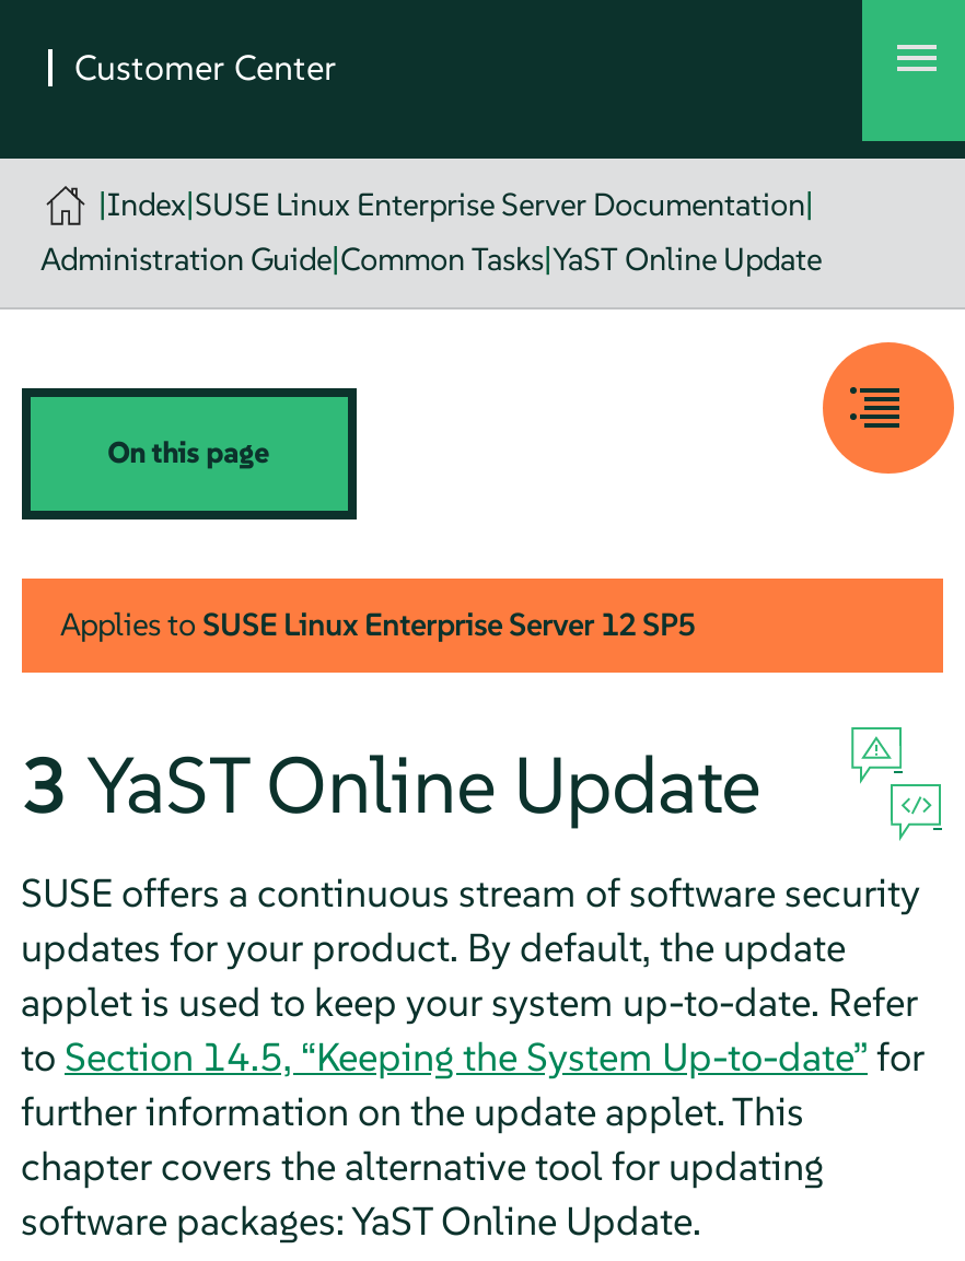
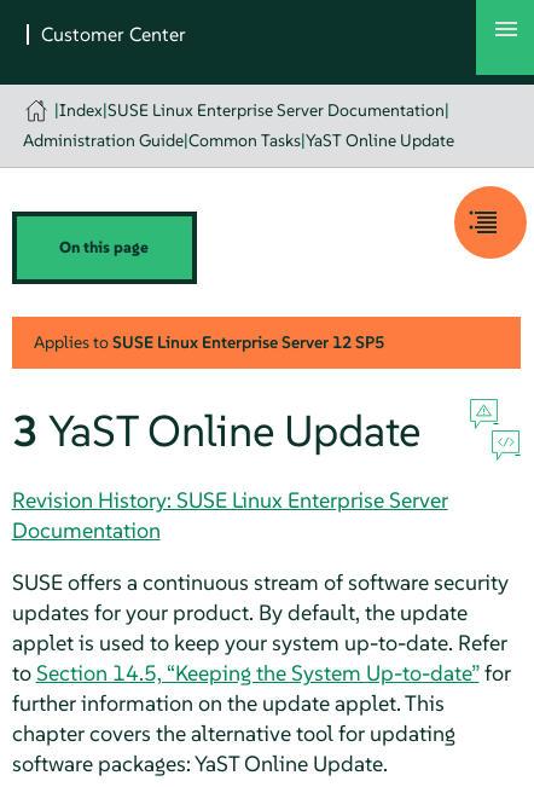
none -> [11,485,448,543] Revision History: SUSE Linux Enterprise Server | Documentation

